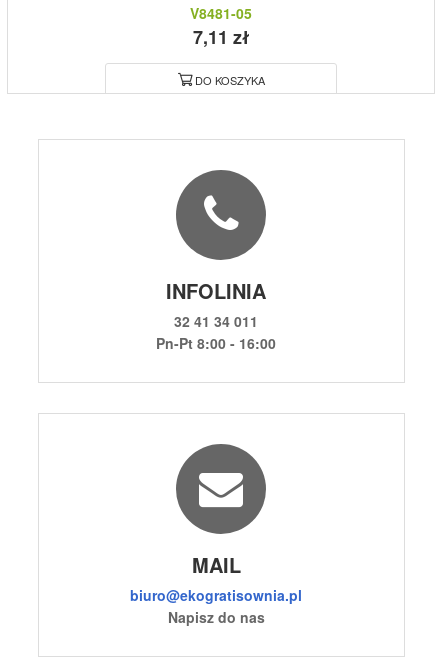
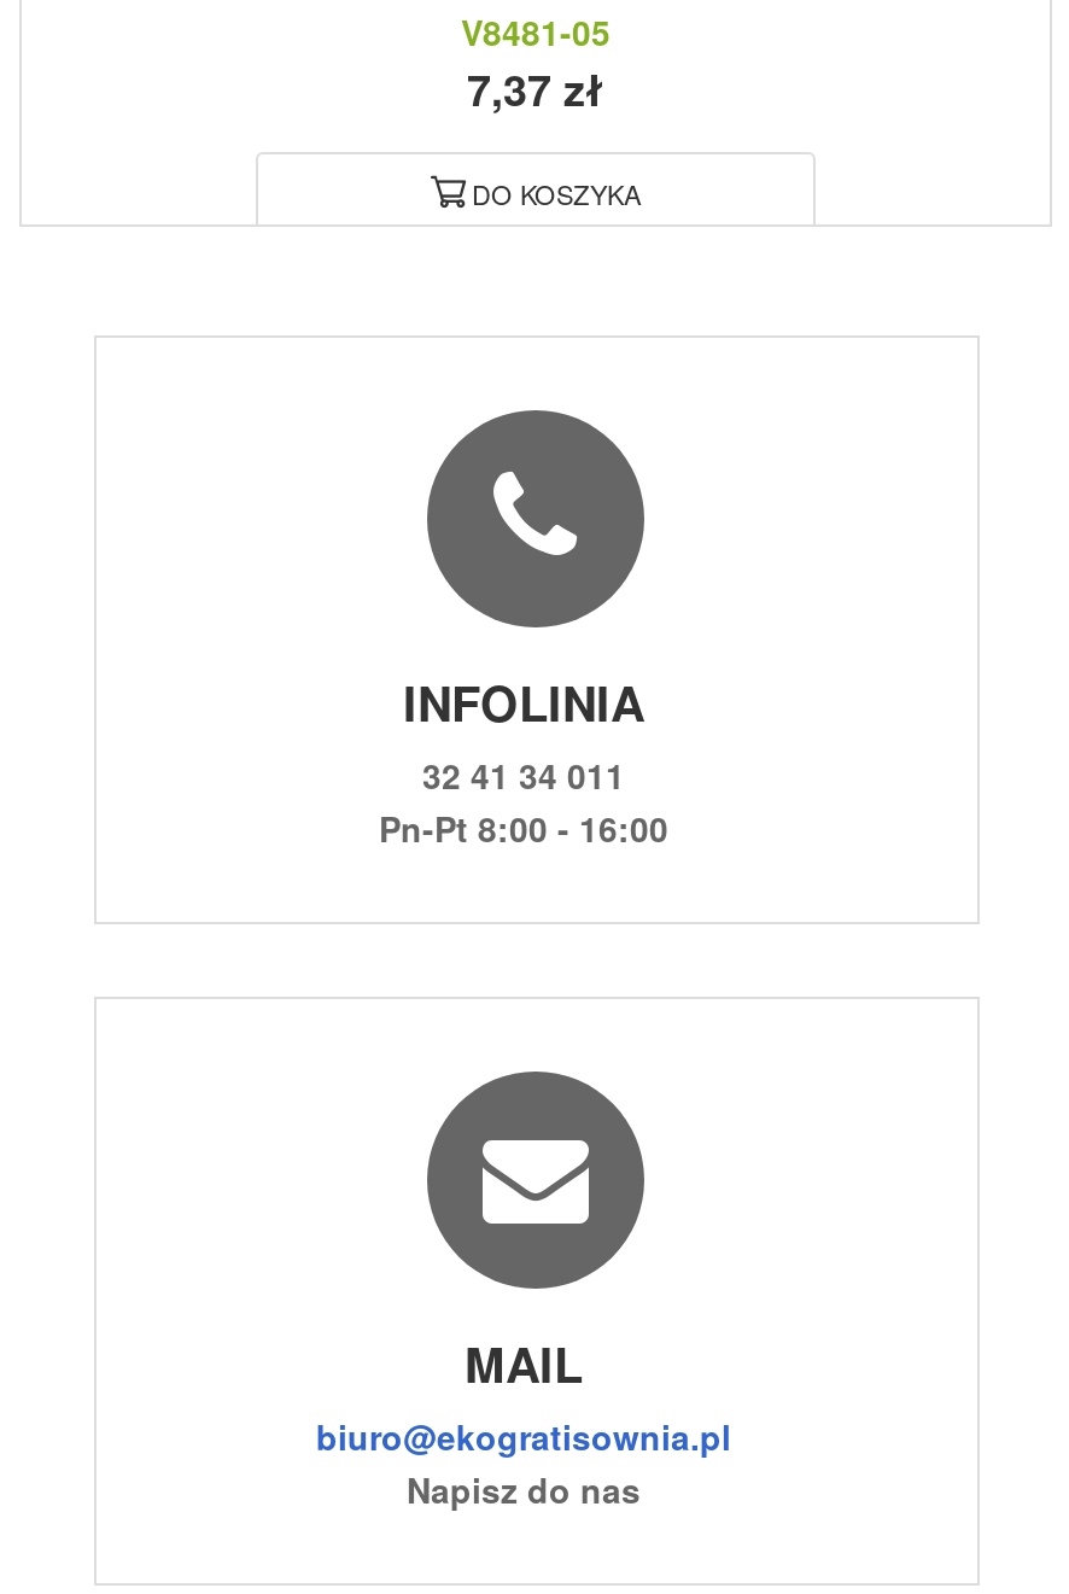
[192,24,249,50] 7,11 zł -> [467,57,604,120] 7,37 zł

